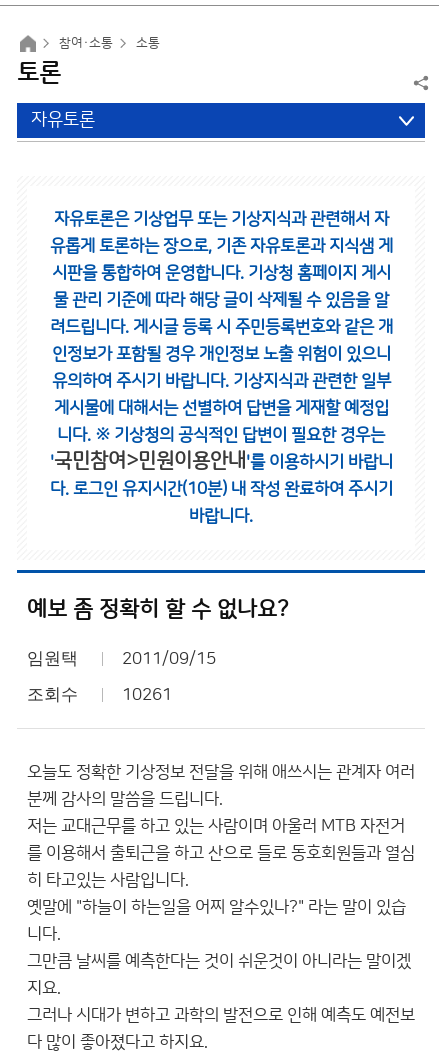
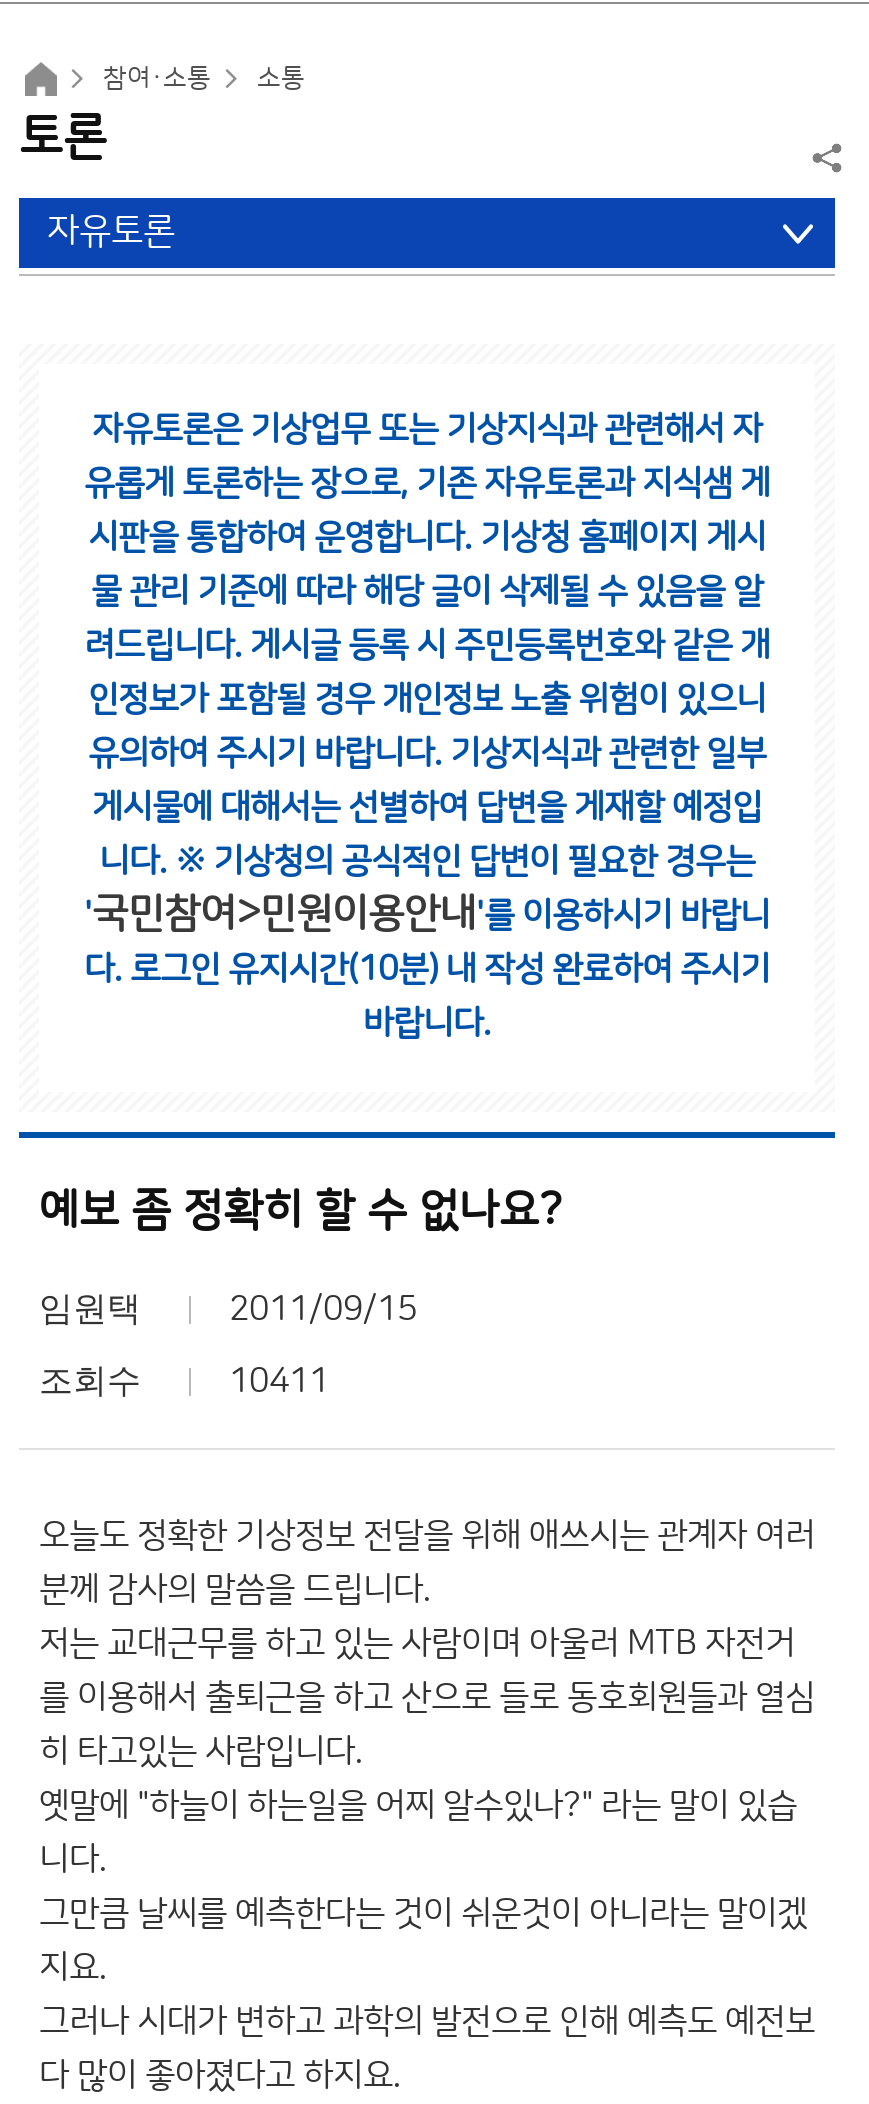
[118,686,172,704] 10261 -> [221,1364,329,1400] 10411

